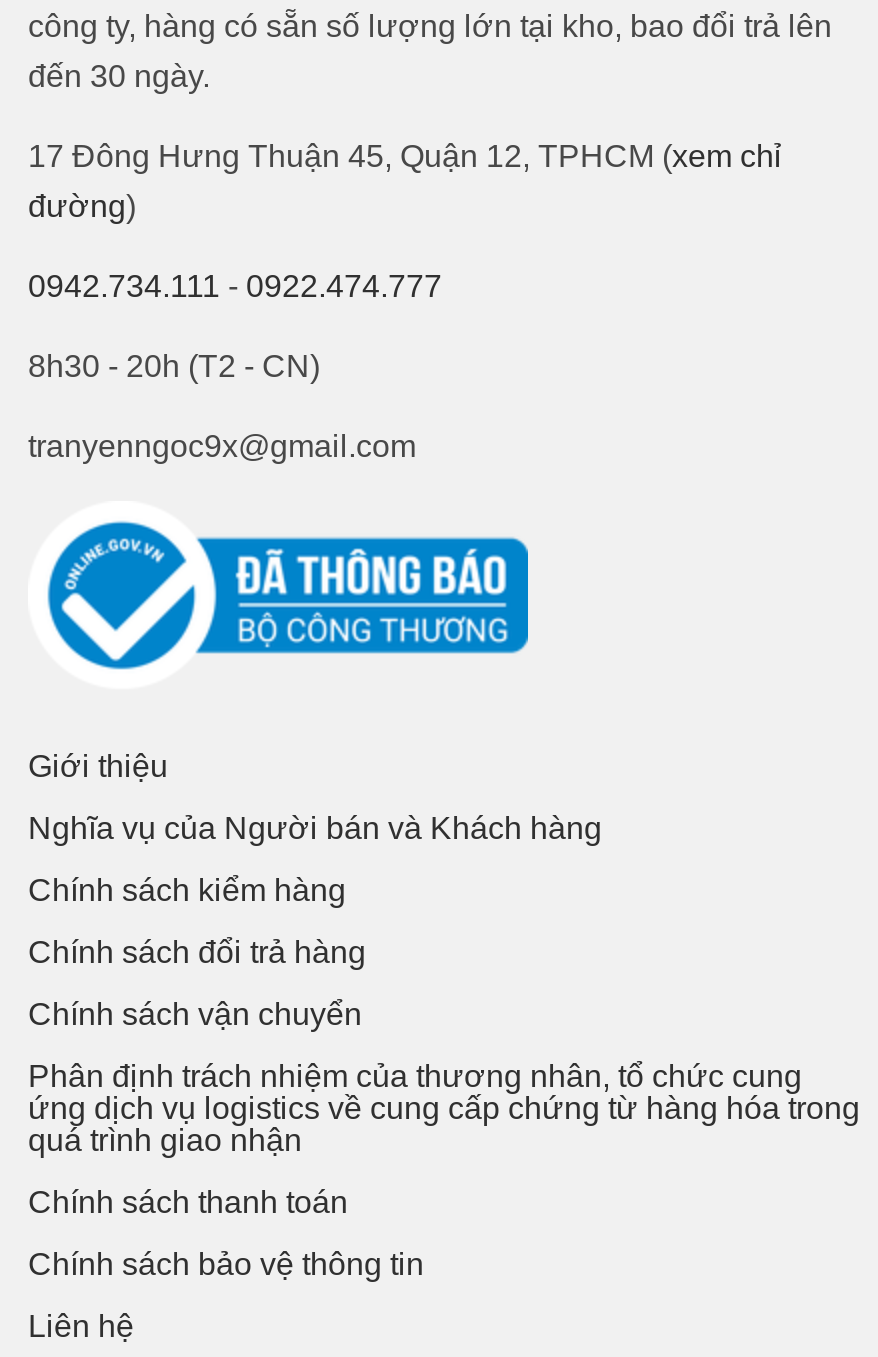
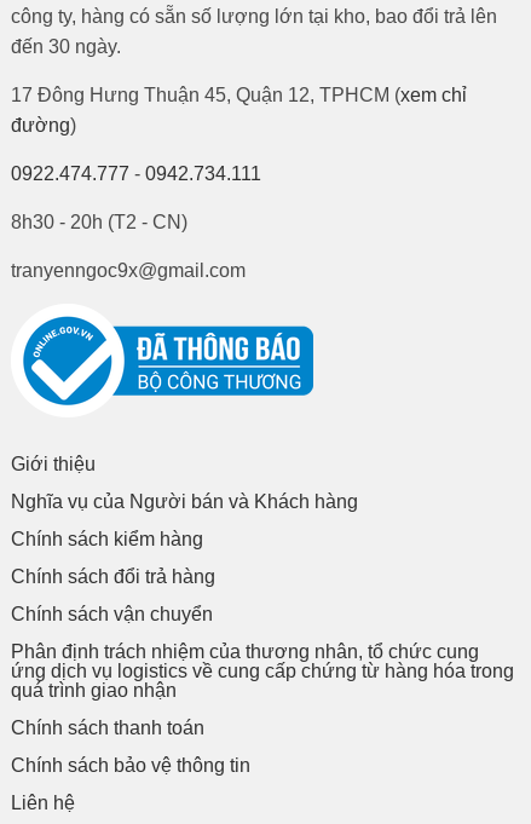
[28,269,442,303] 0942.734.111 - 0922.474.777 -> [11,163,261,184] 0922.474.777 - 0942.734.111

